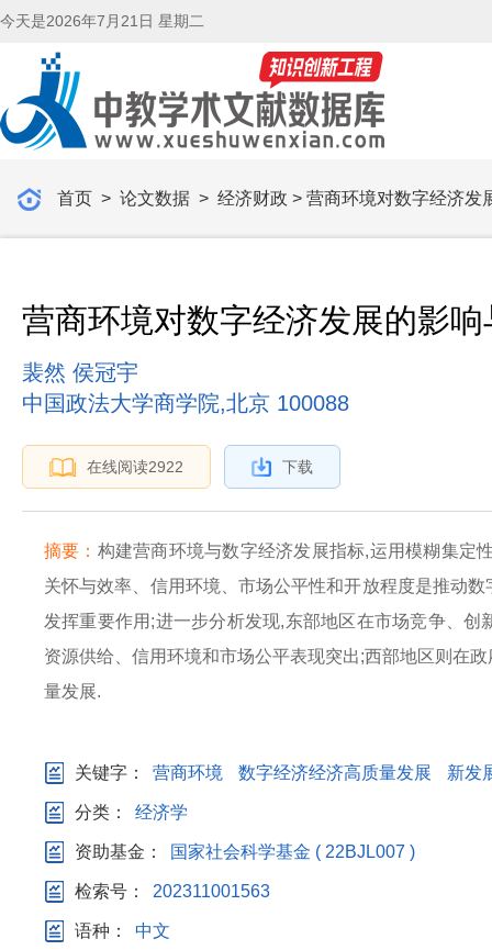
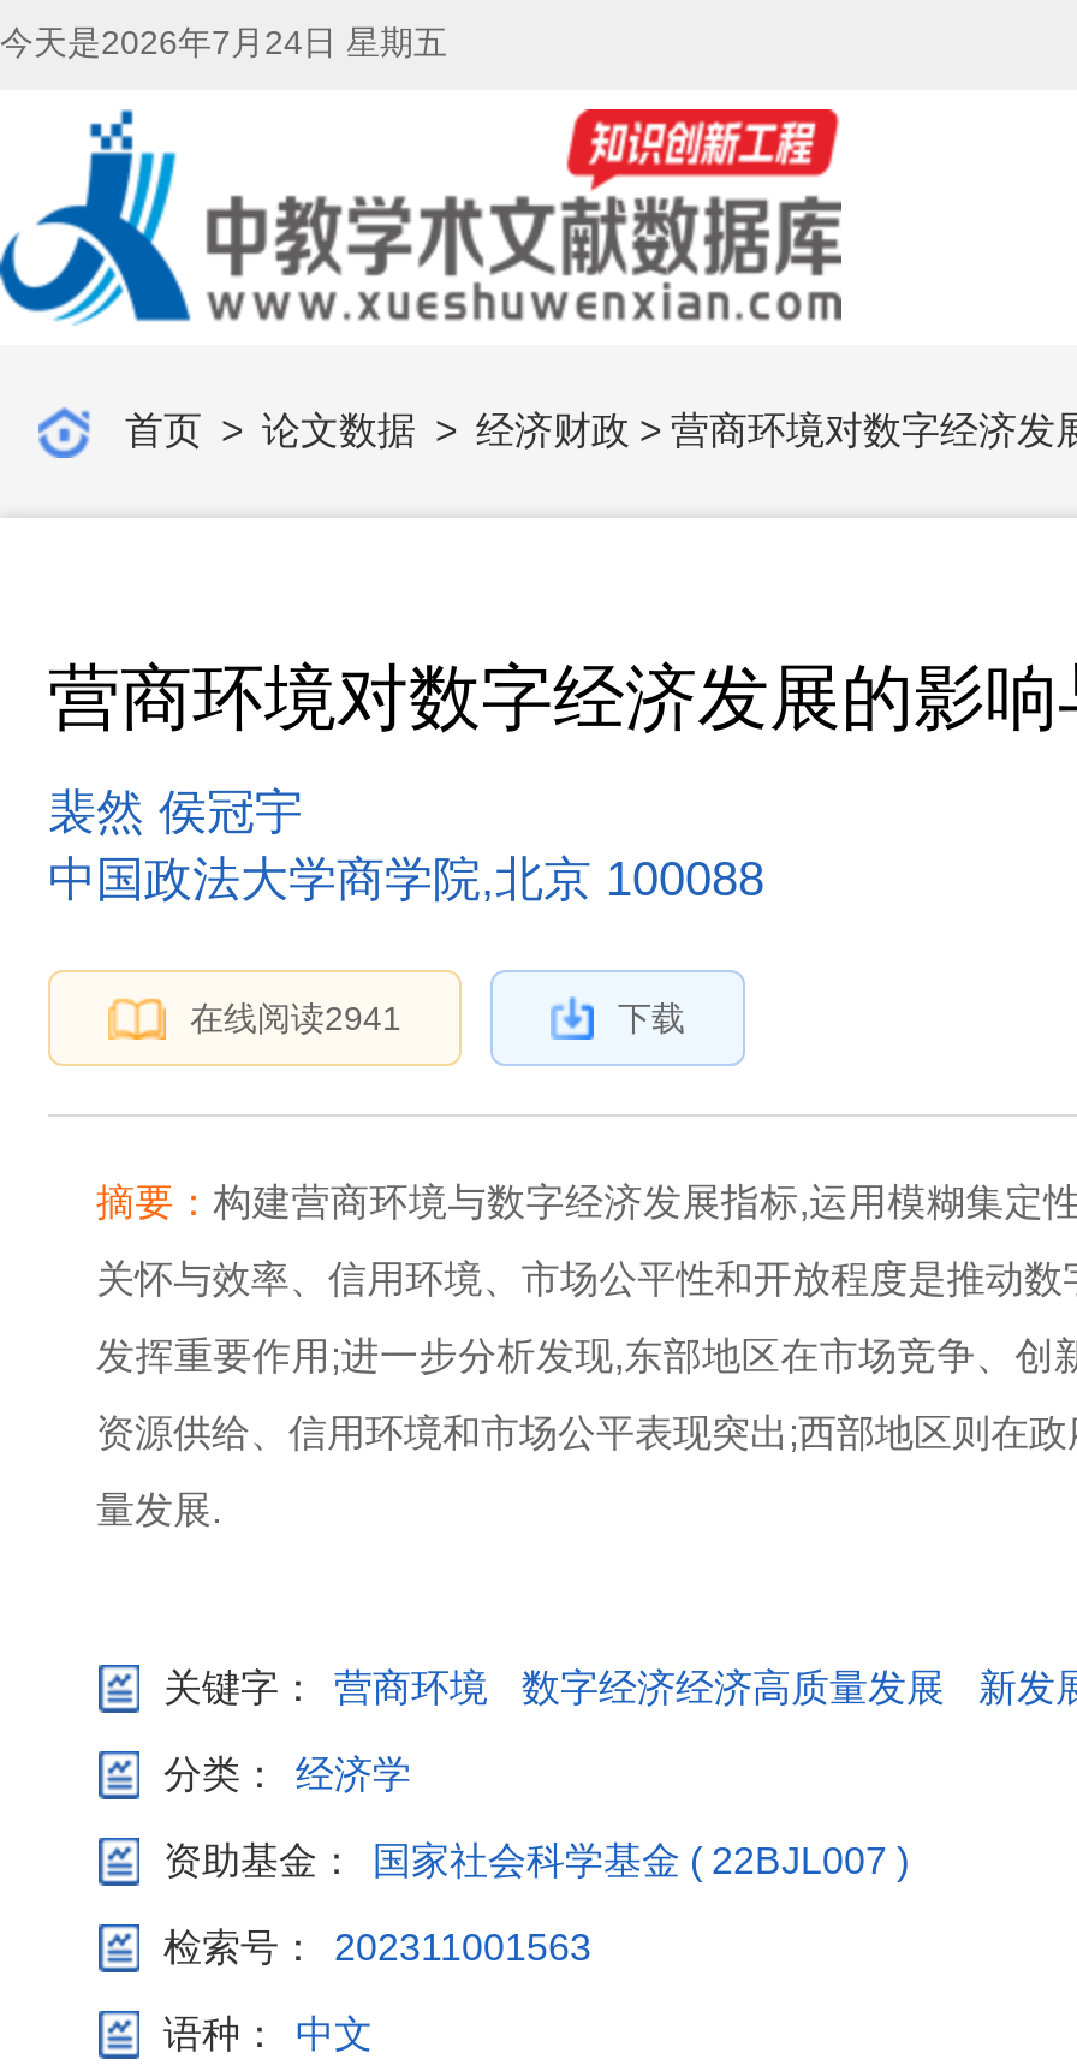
[0,12,204,30] 今天是2026年7月21日 星期二 -> [0,23,447,61] 今天是2026年7月24日 星期五
[87,458,183,476] 在线阅读2922 -> [190,999,401,1037] 在线阅读2941

